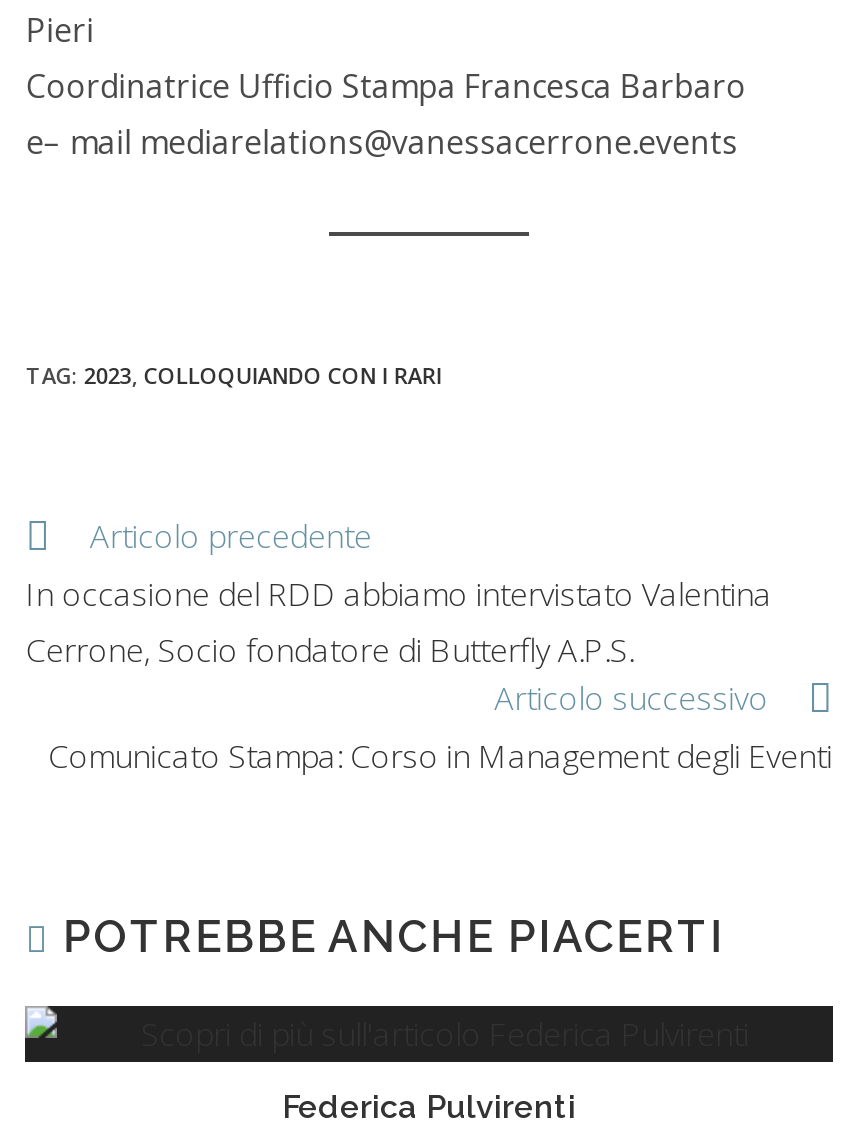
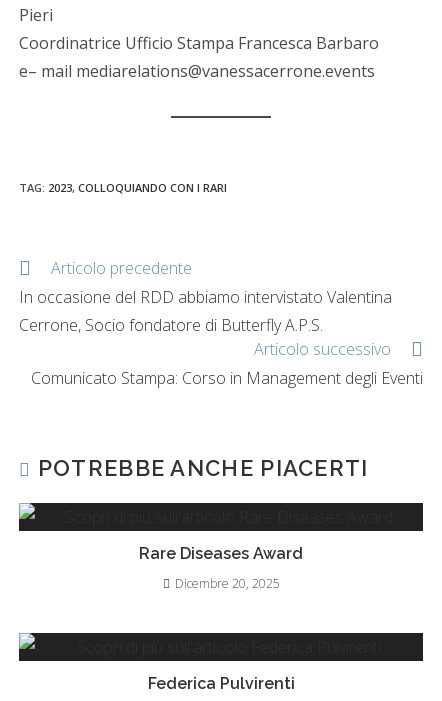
none -> [139,544,303,592] Rare Diseases Award | Dicembre 20, 2025

